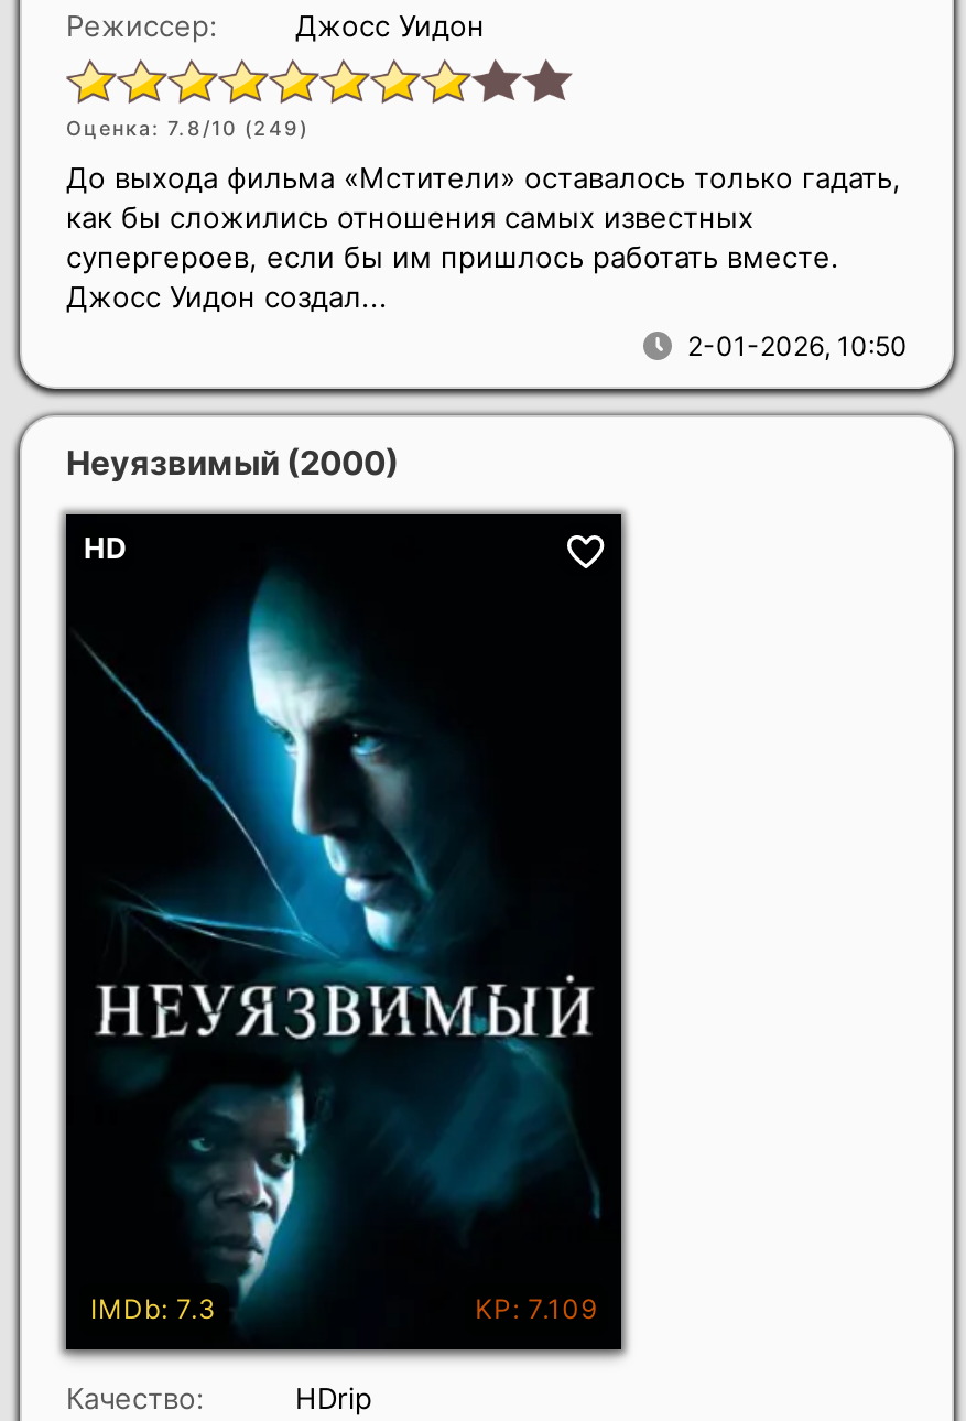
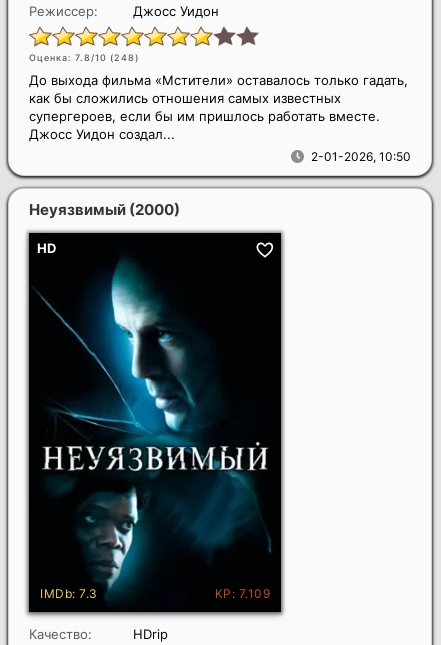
[66,115,308,139] Оценка: 7.8/10 (249) -> [29,52,139,63] Оценка: 7.8/10 (248)

